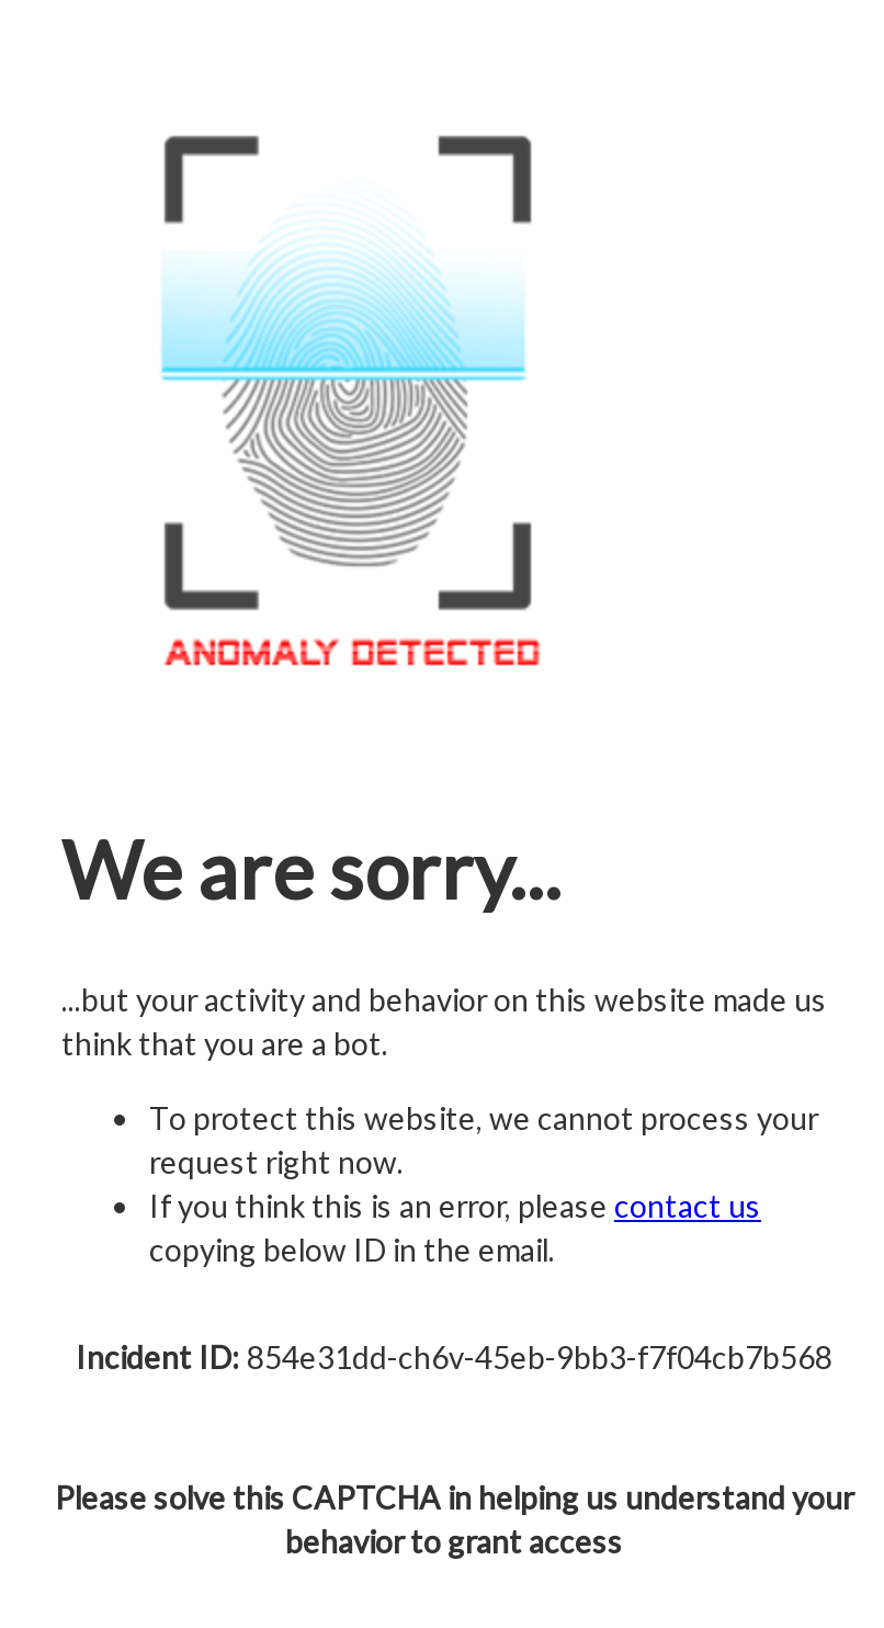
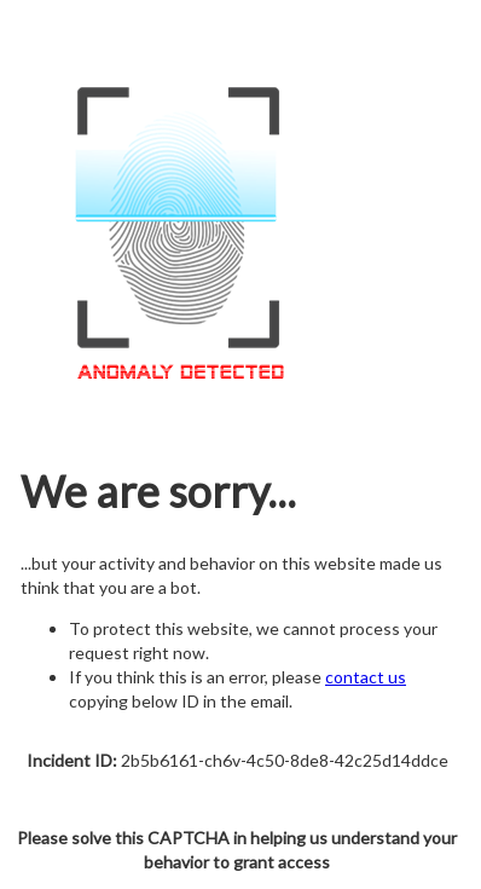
[76,1339,832,1376] Incident ID: 854e31dd-ch6v-45eb-9bb3-f7f04cb7b568 -> [26,750,448,771] Incident ID: 2b5b6161-ch6v-4c50-8de8-42c25d14ddce

